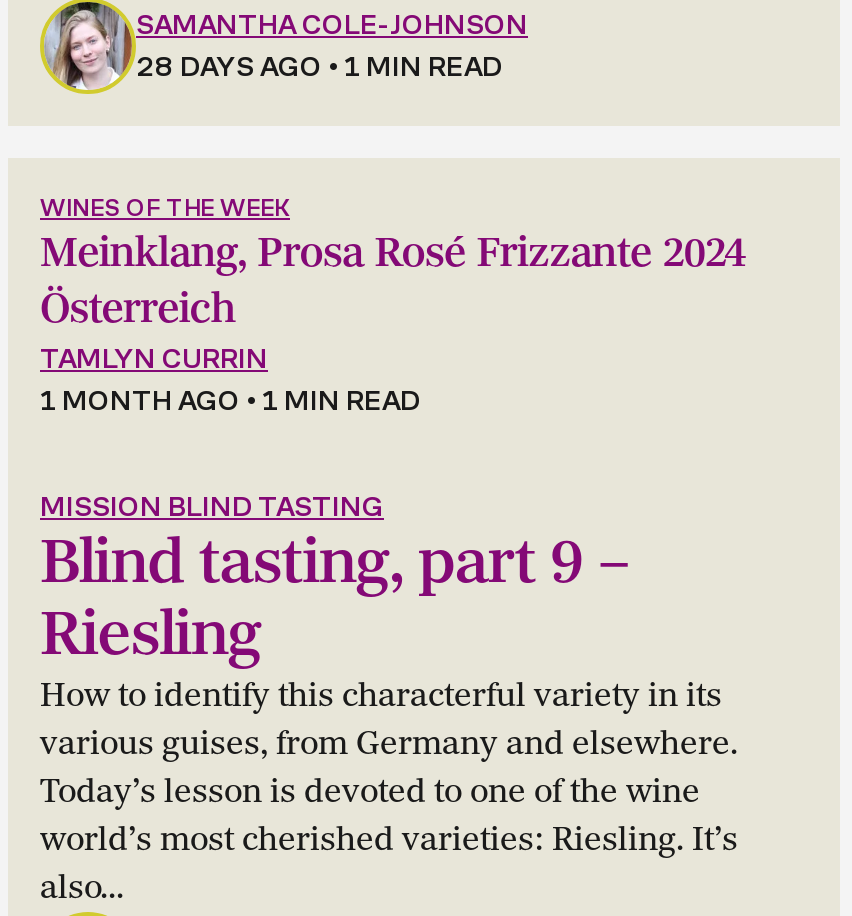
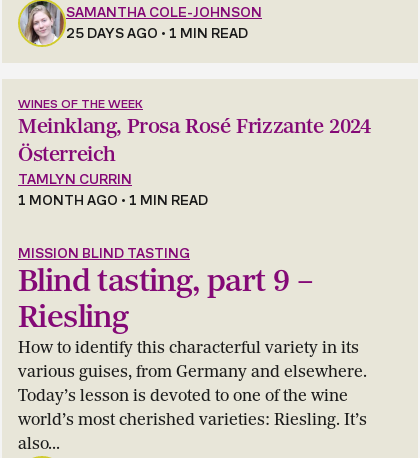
[136,50,502,84] 28 DAYS AGO • 1 MIN READ -> [66,25,248,42] 25 DAYS AGO • 1 MIN READ

